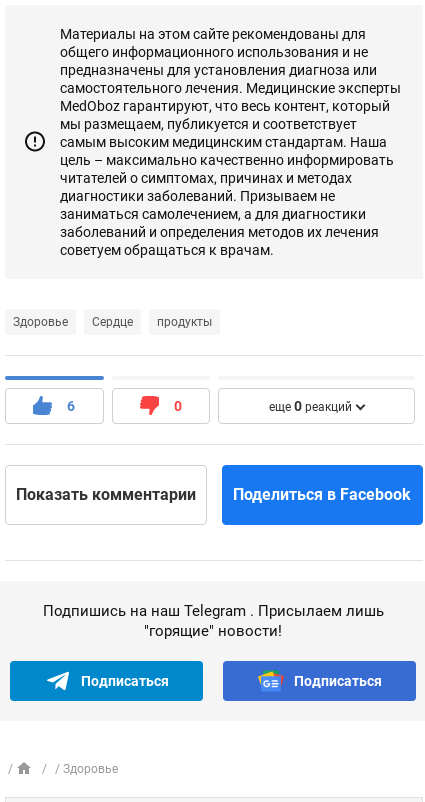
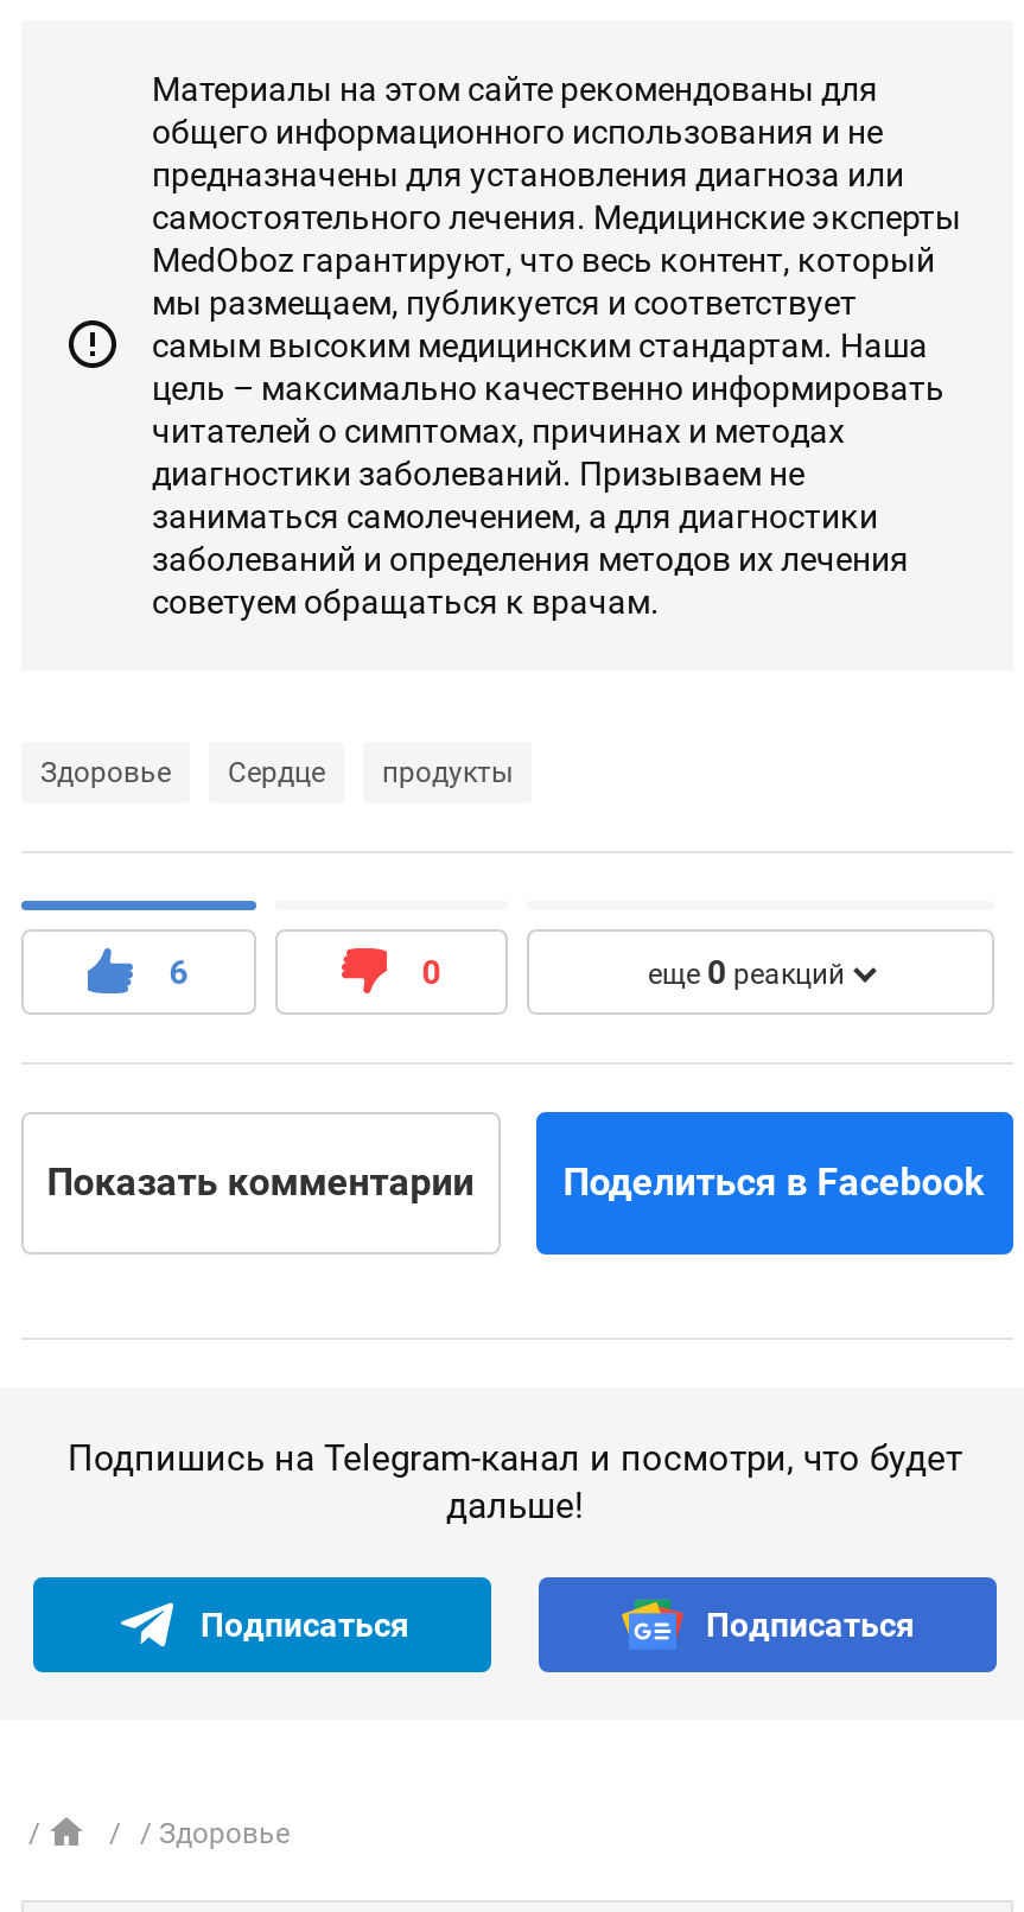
[42,602,383,640] Подпишись на наш Telegram . Присылаем лишь | "горящие" новости! -> [68,1437,962,1527] Подпишись на Telegram-канал и посмотри, что будет | дальше!

